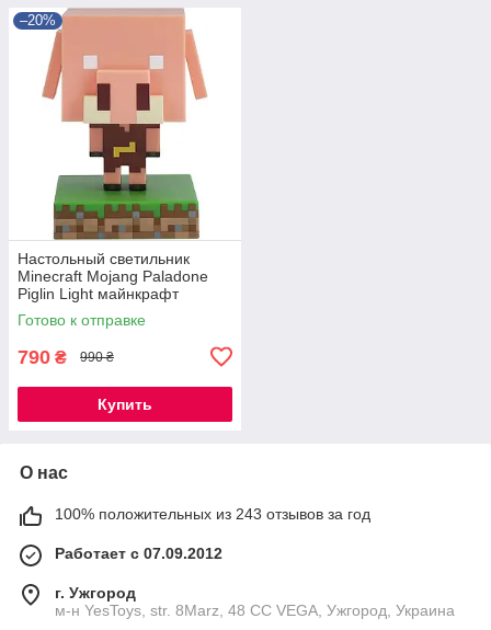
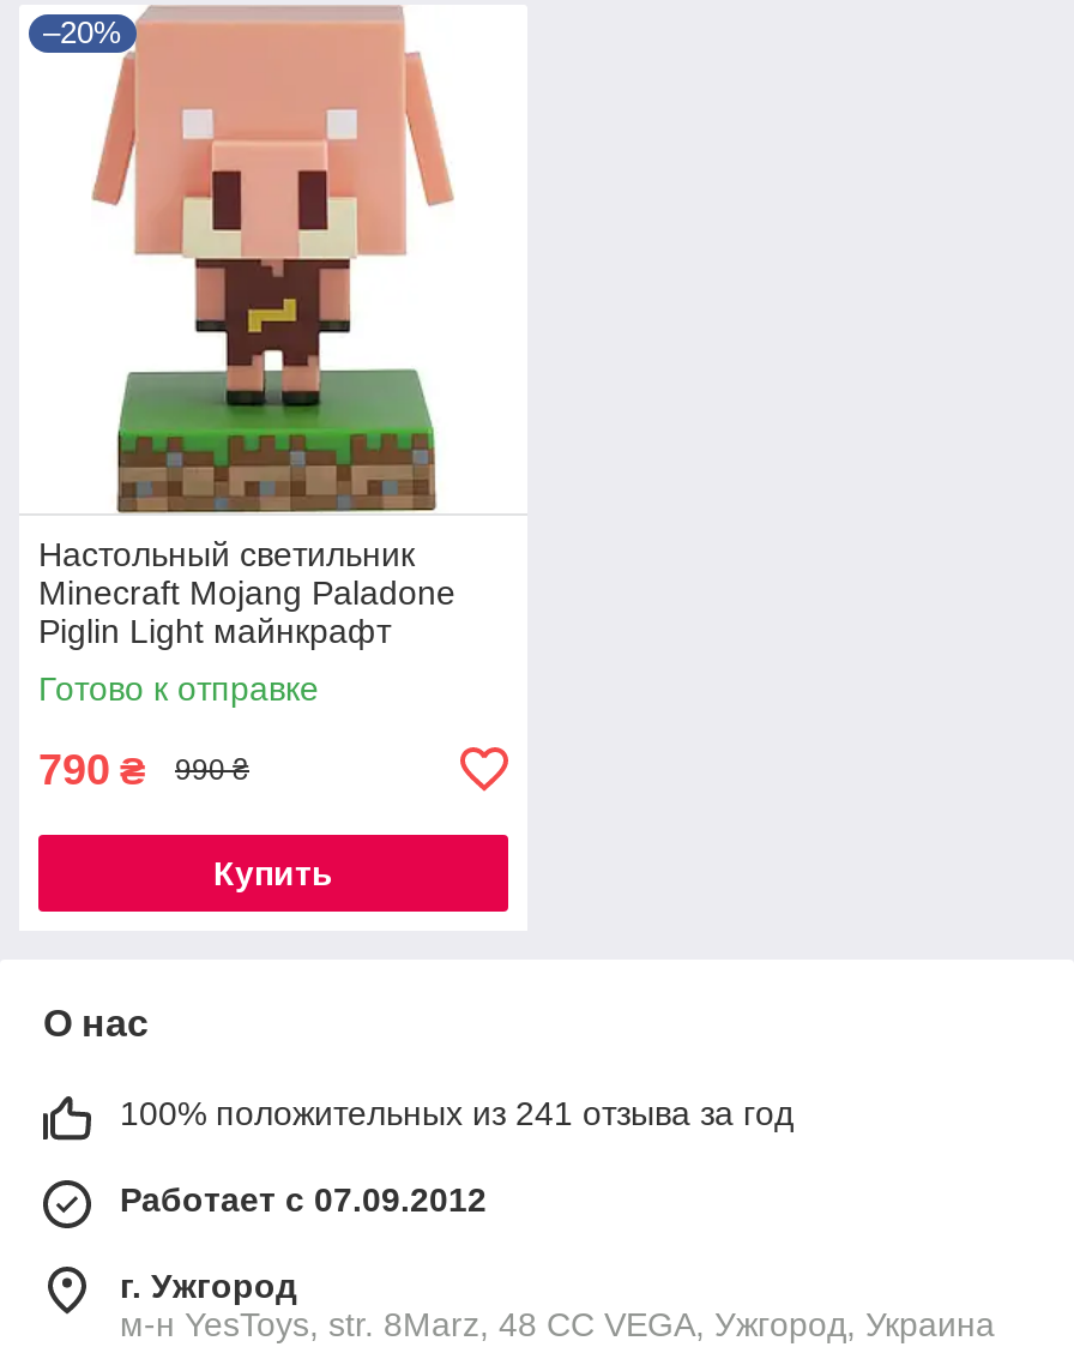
[55,505,370,522] 100% положительных из 243 отзывов за год -> [120,1093,794,1132] 100% положительных из 241 отзыва за год

